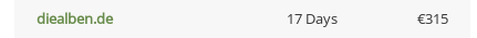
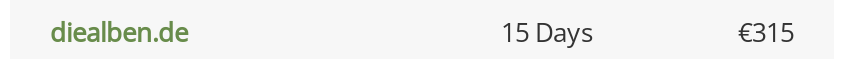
[286,9,337,28] 17 Days -> [501,14,593,50] 15 Days

